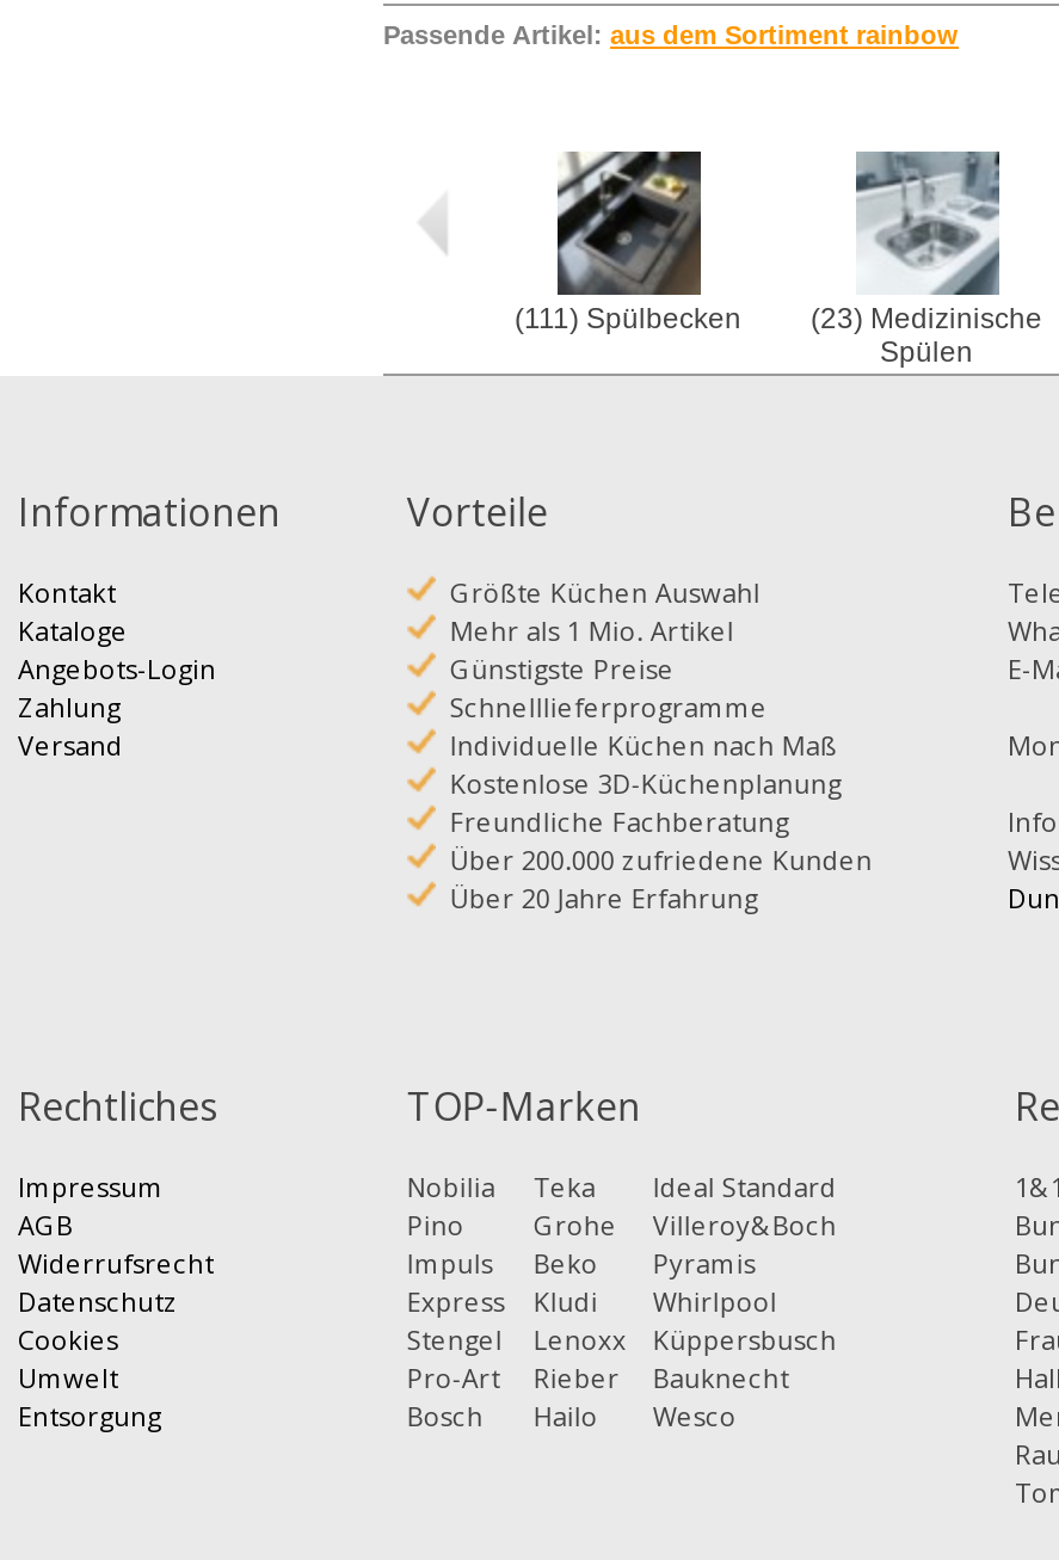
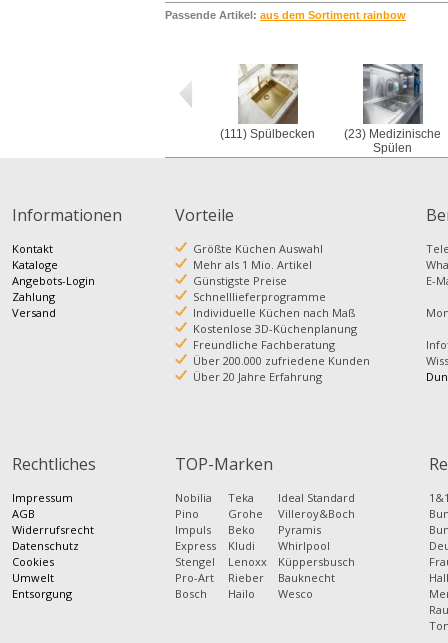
[555,149,703,295] [image] -> [238,63,299,125] [image]
[856,149,999,295] [image] -> [362,63,424,125] [image]

